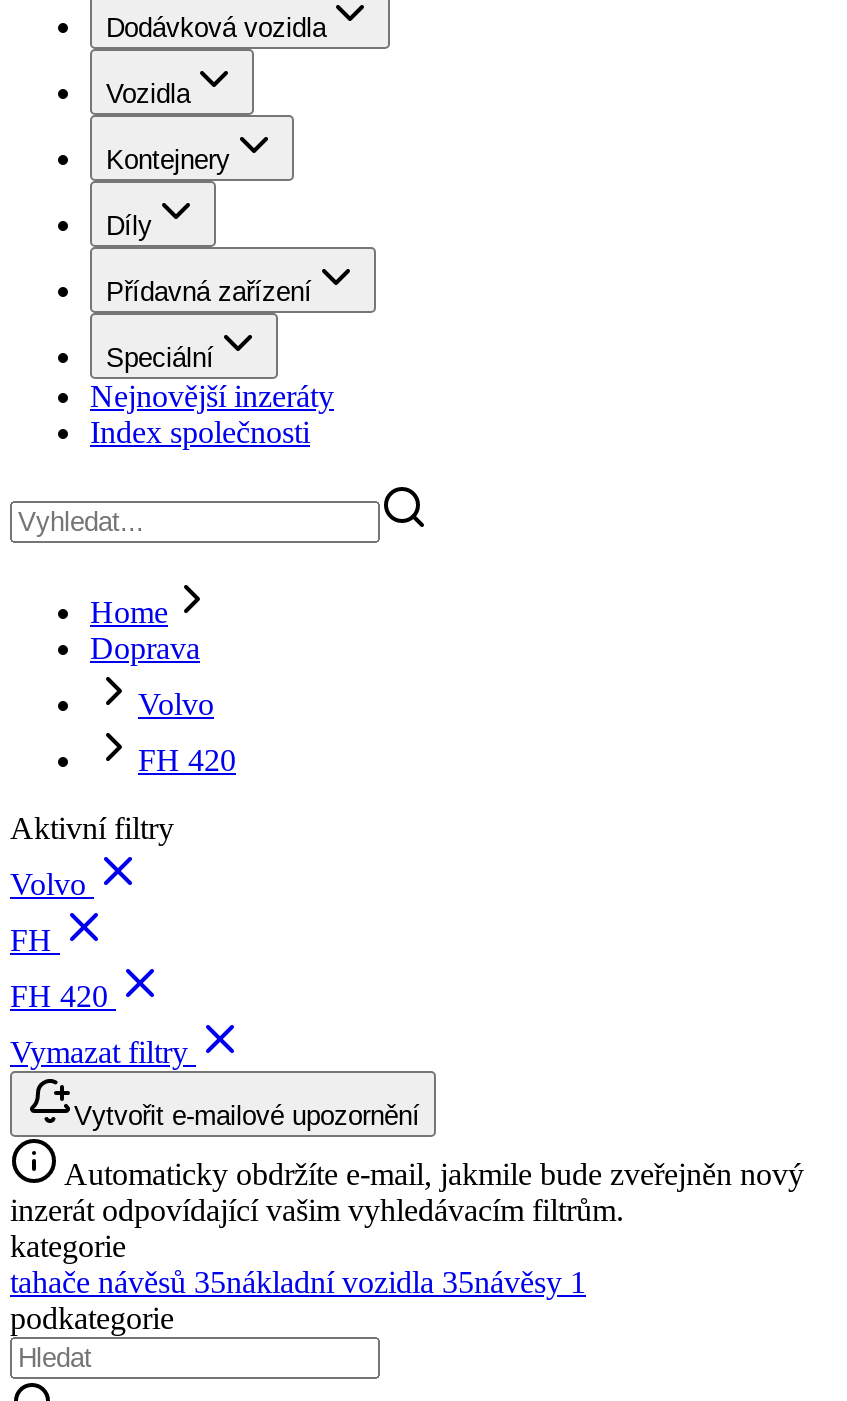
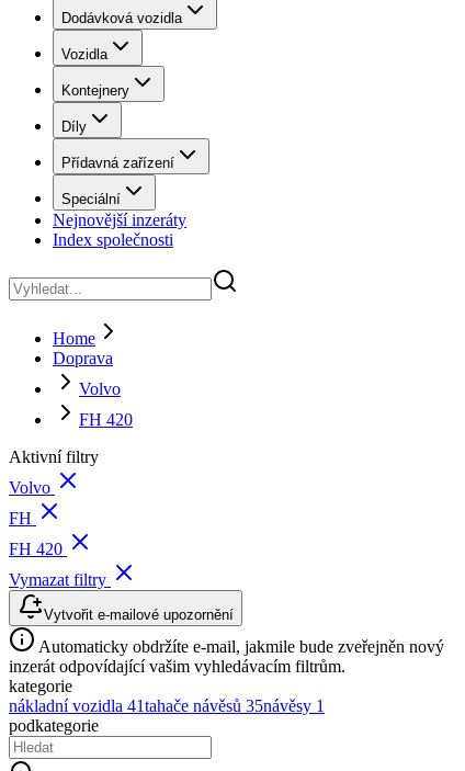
[10,1265,586,1299] tahače návěsů 35nákladní vozidla 35návěsy 1 -> [9,696,325,715] nákladní vozidla 41tahače návěsů 35návěsy 1

